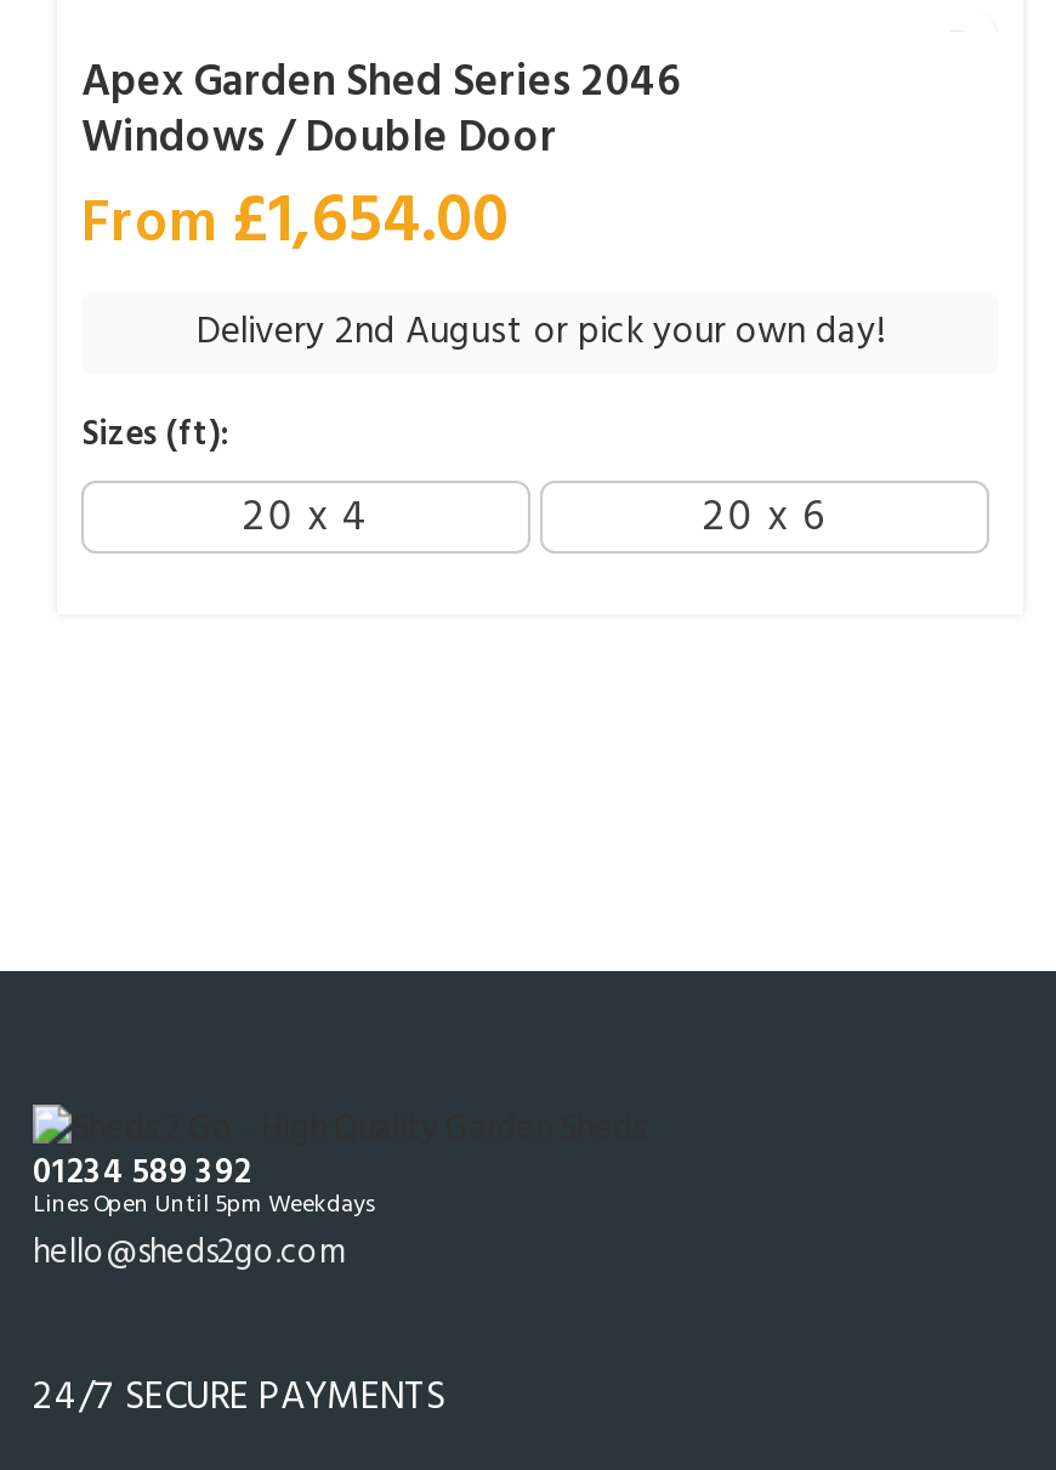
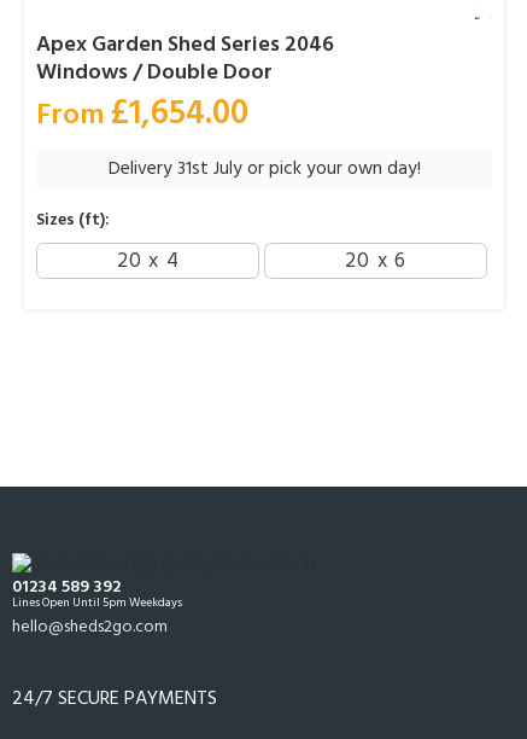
[197,304,884,362] Delivery 2nd August or pick your own day! -> [108,154,420,183] Delivery 31st July or pick your own day!

